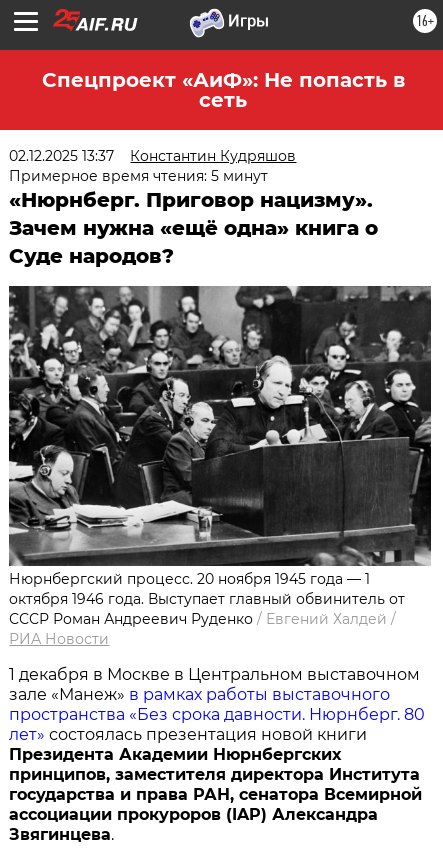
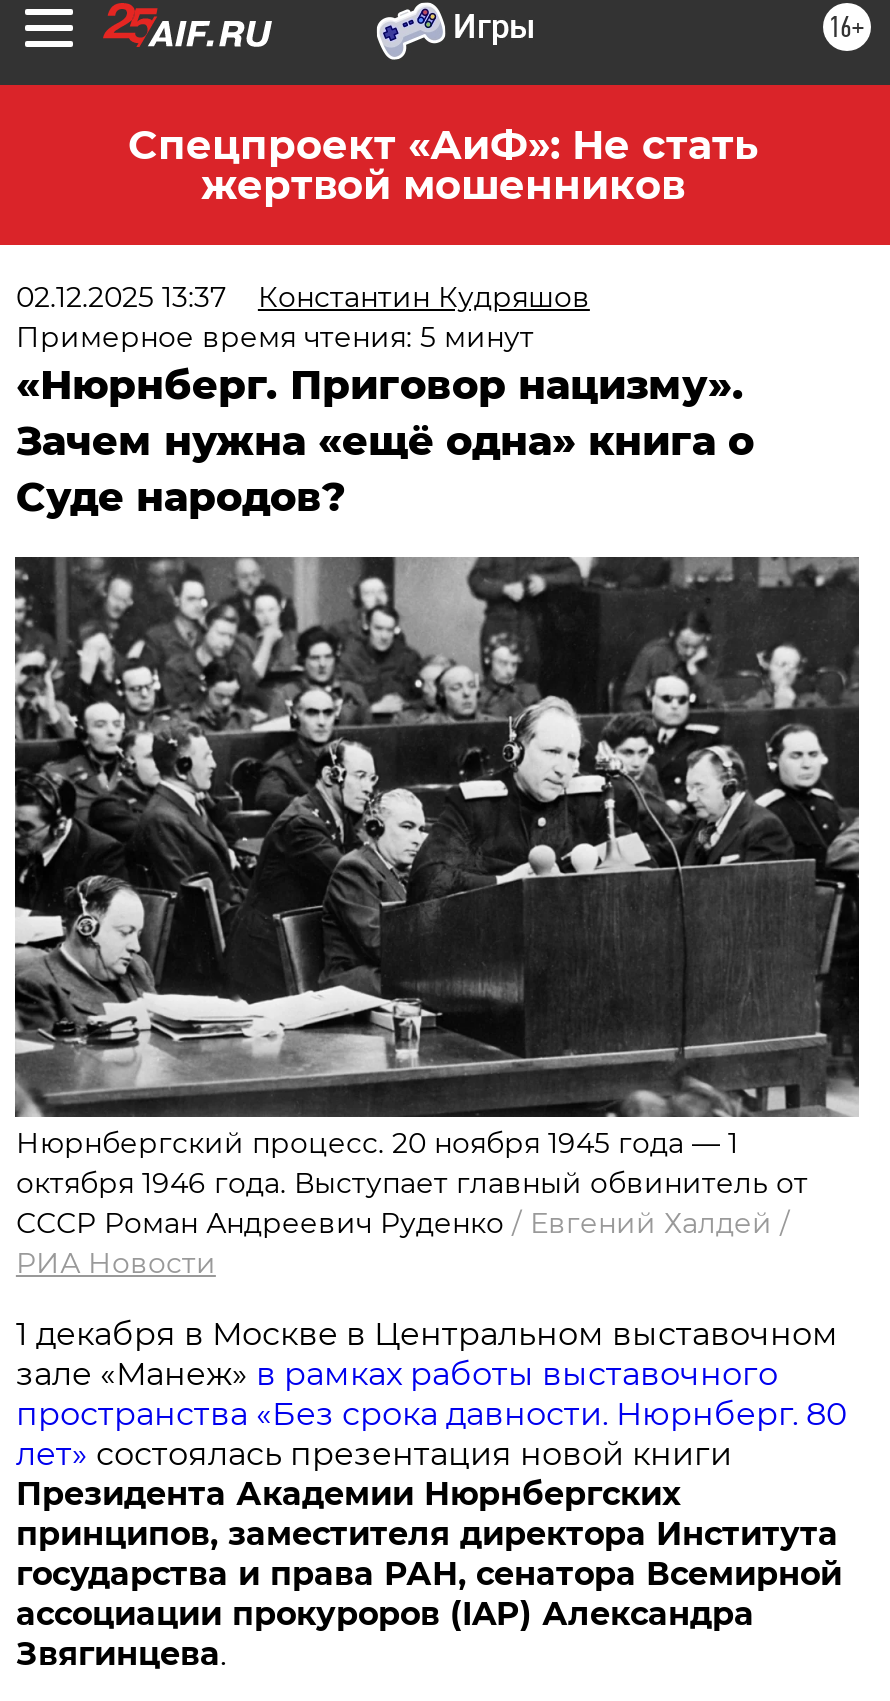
[41,68,404,112] Спецпроект «АиФ»: Не попасть в | сеть -> [128,121,758,209] Спецпроект «АиФ»: Не стать | жертвой мошенников

